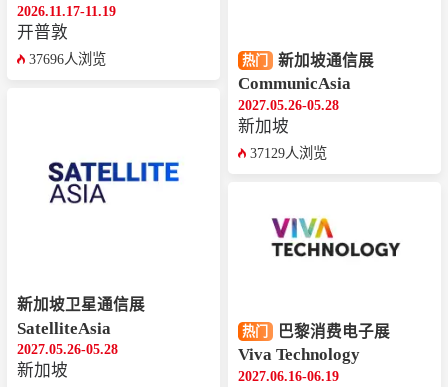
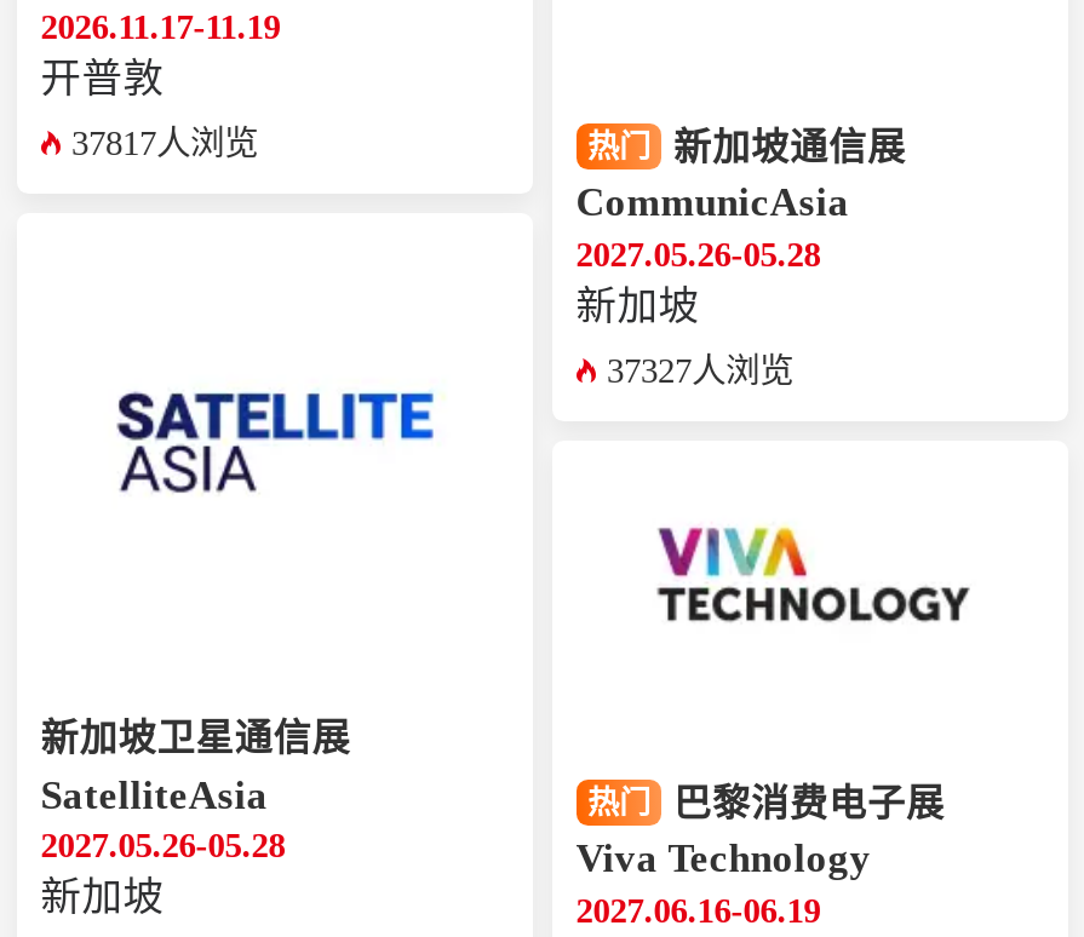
[29,51,106,67] 37696人浏览 -> [71,124,258,163] 37817人浏览
[250,145,327,161] 37129人浏览 -> [607,352,793,391] 37327人浏览

